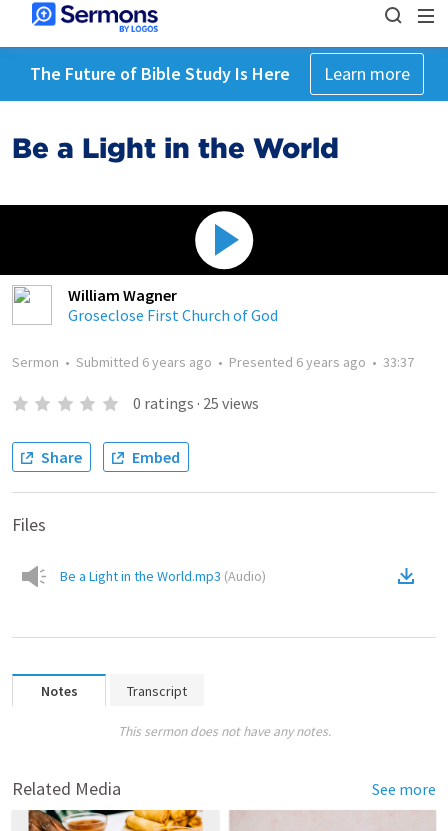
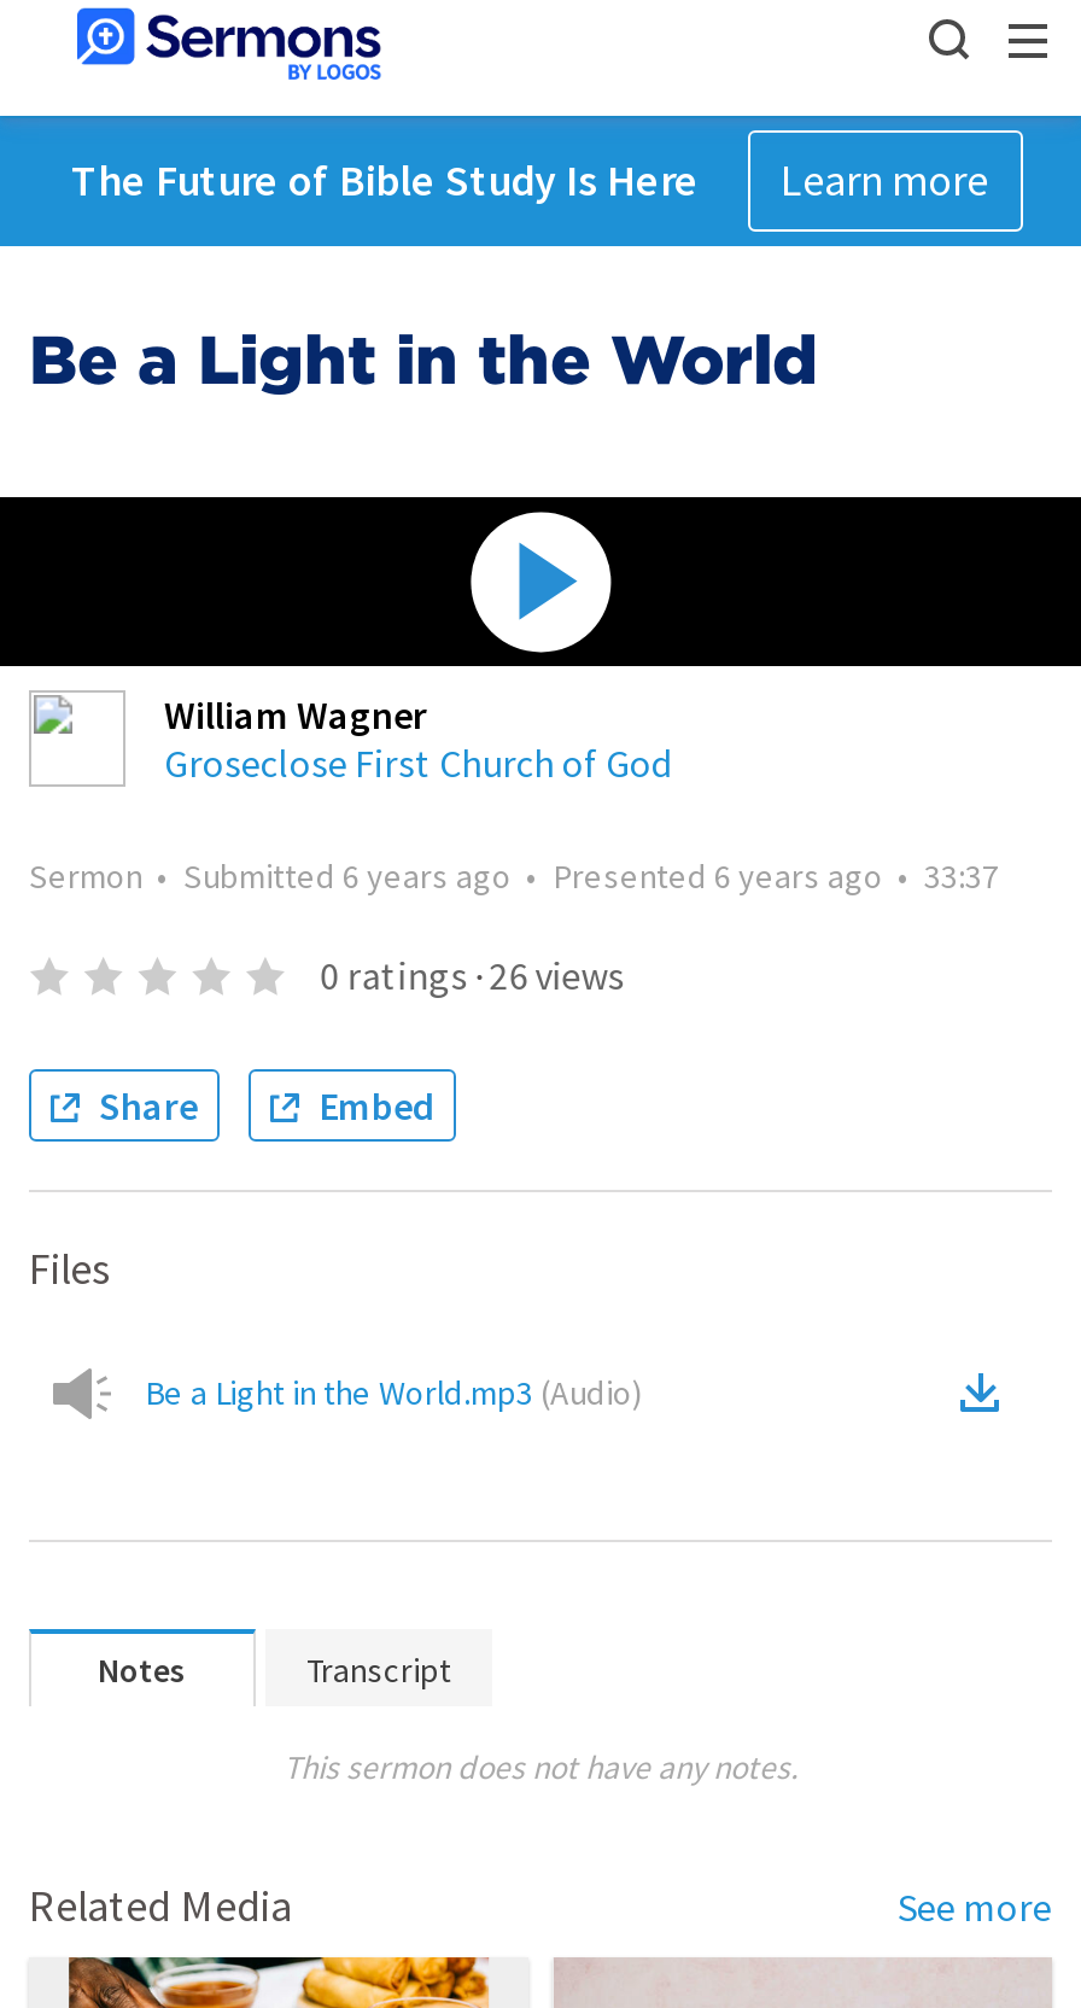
[133,393,259,413] 0 ratings · 25 views -> [320,951,624,999] 0 ratings · 26 views

